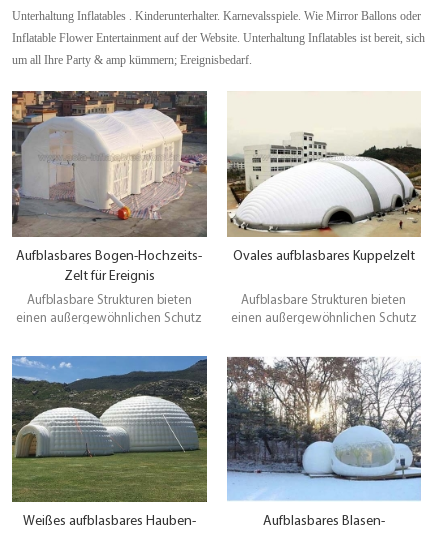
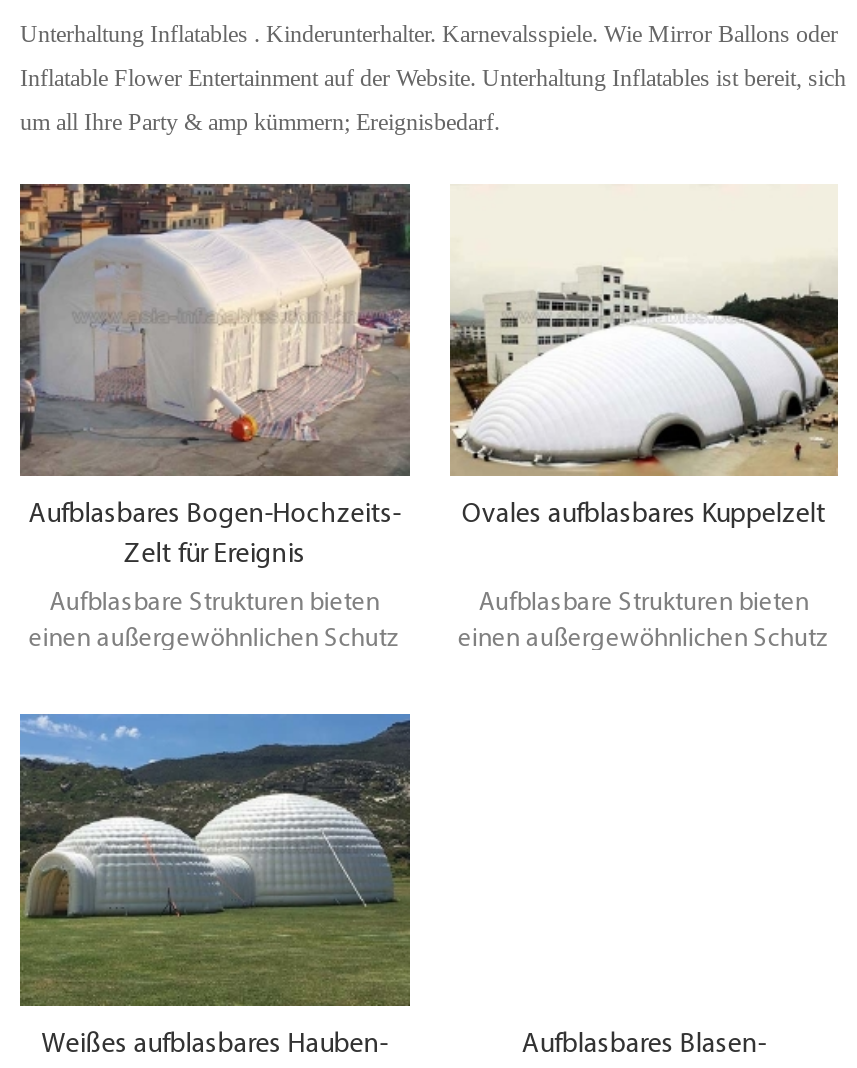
[226,356,422,502] [image] -> none

